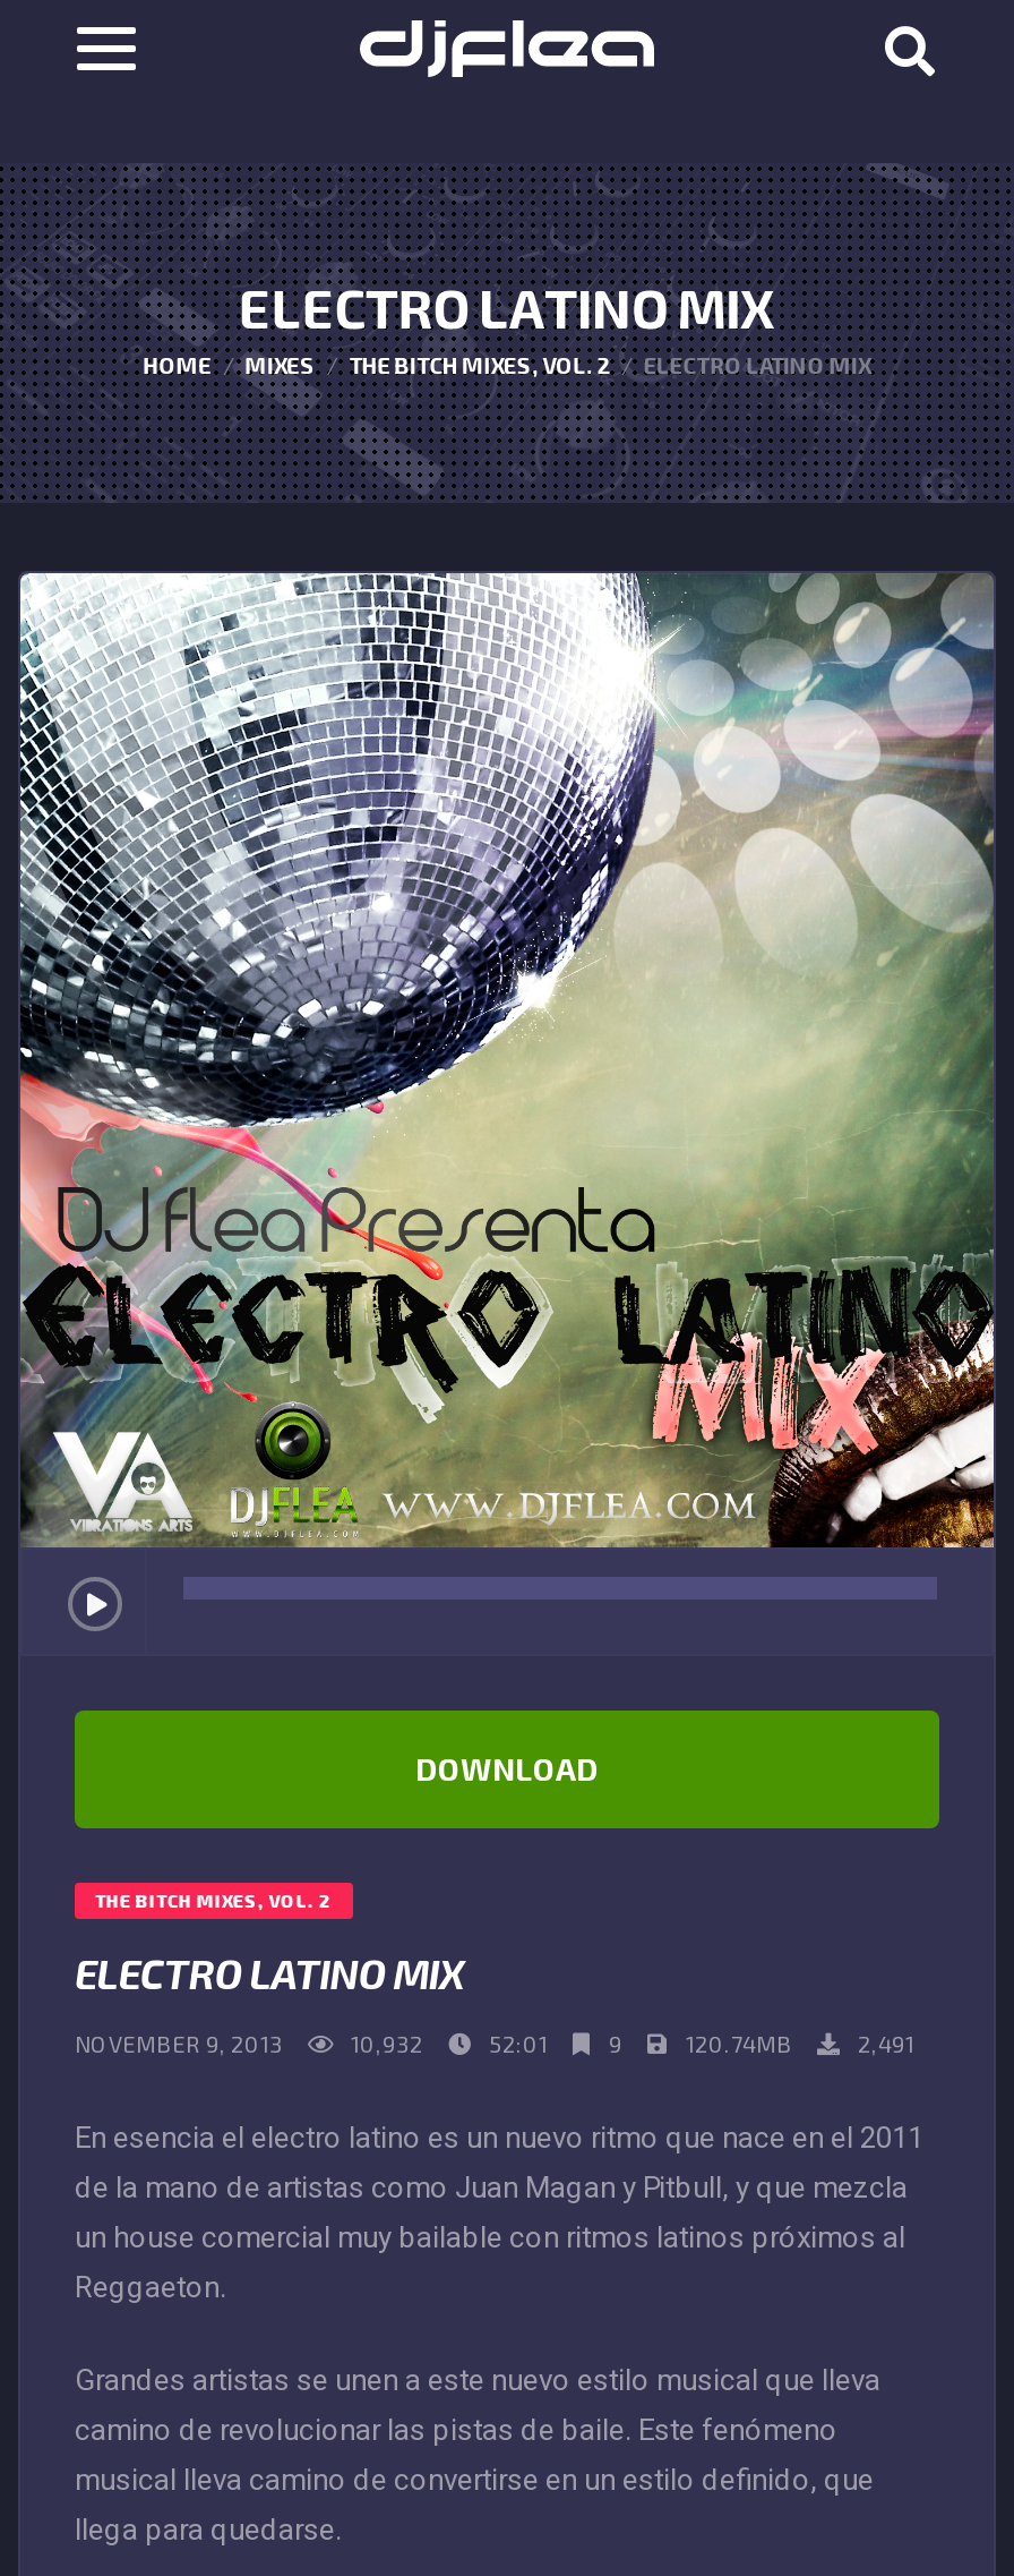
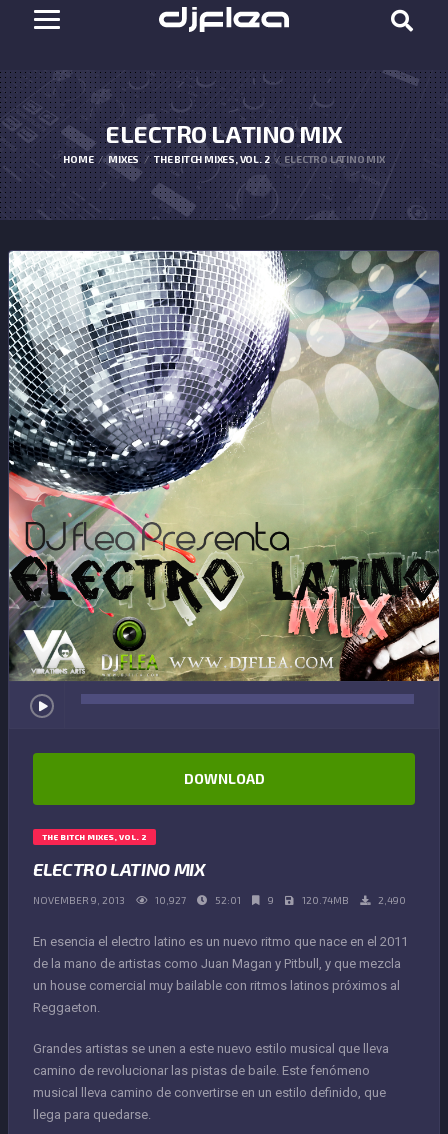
[351,2031,423,2058] 10,932 -> [155,894,186,906] 10,927
[858,2031,914,2058] 2,491 -> [378,894,406,906] 2,490

